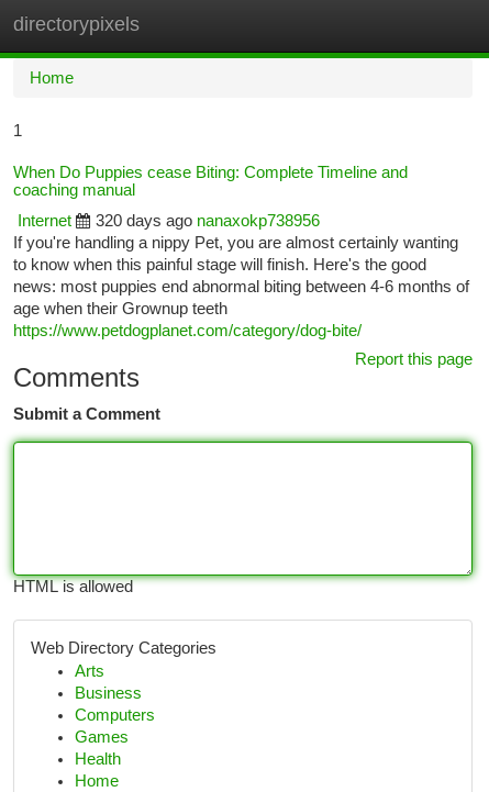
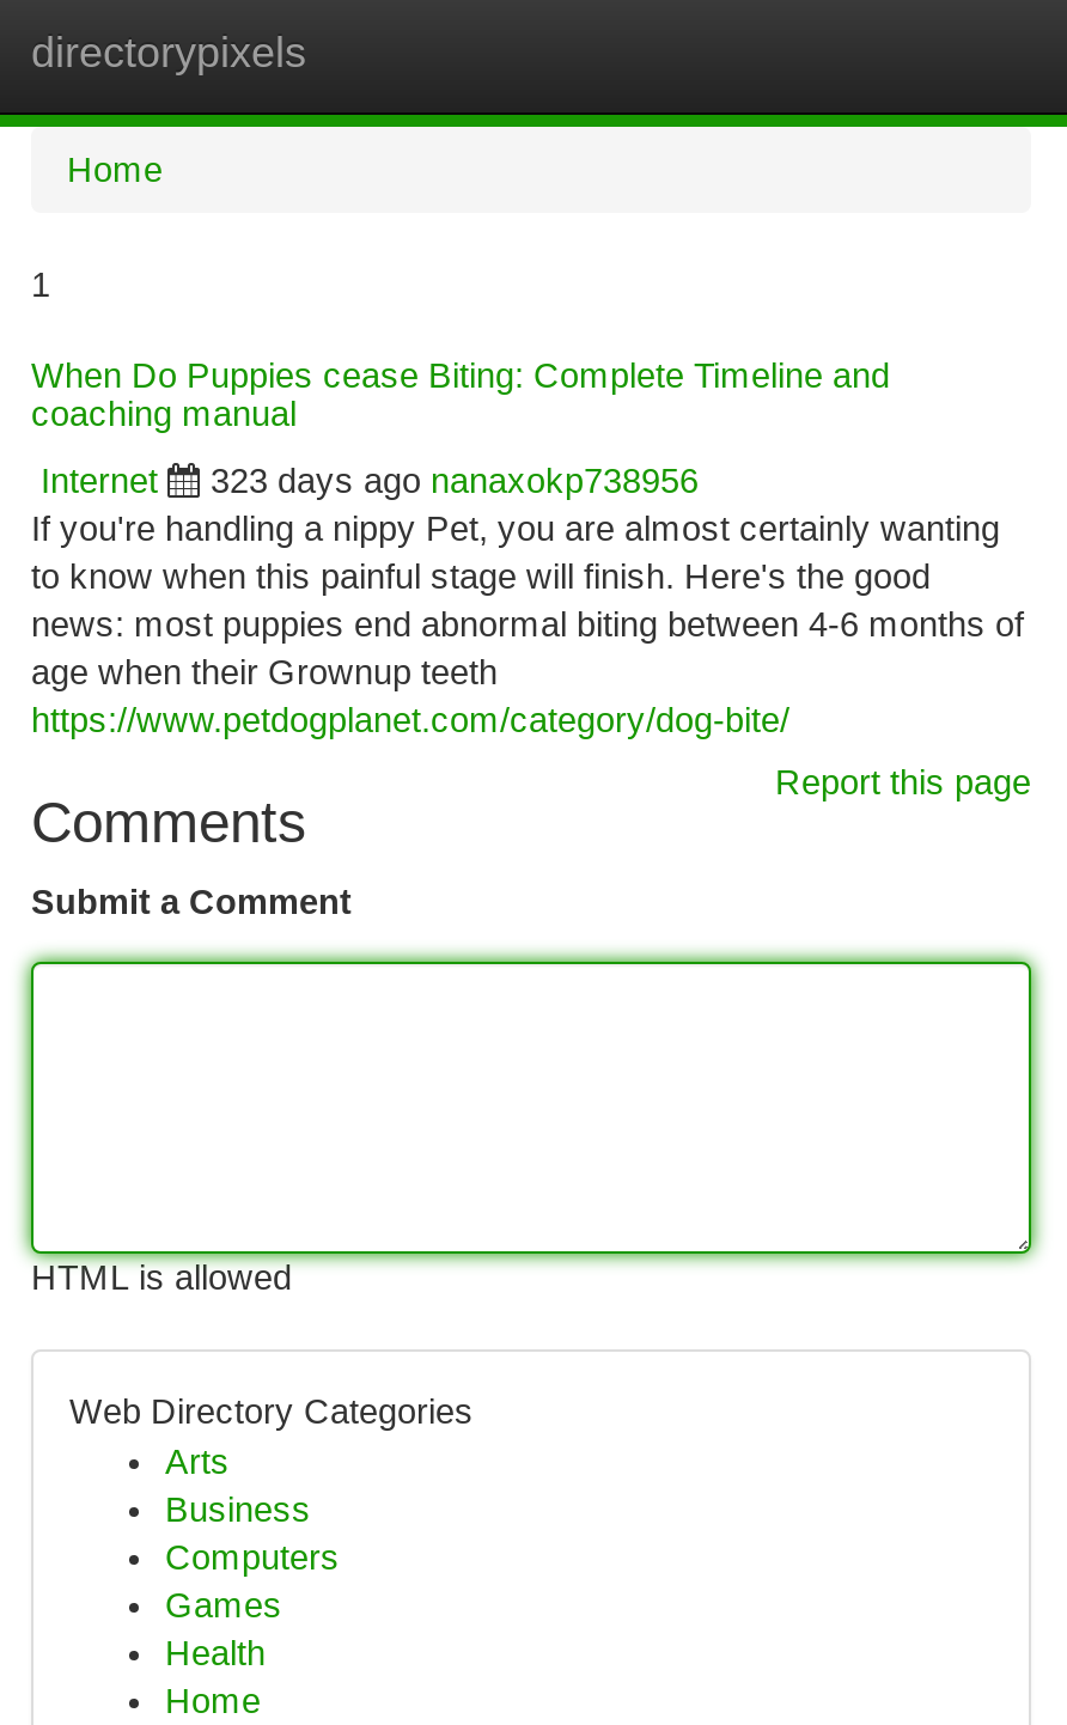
[96,212,320,230] 320 days ago nanaxokp738956 -> [211,462,699,500] 323 days ago nanaxokp738956

